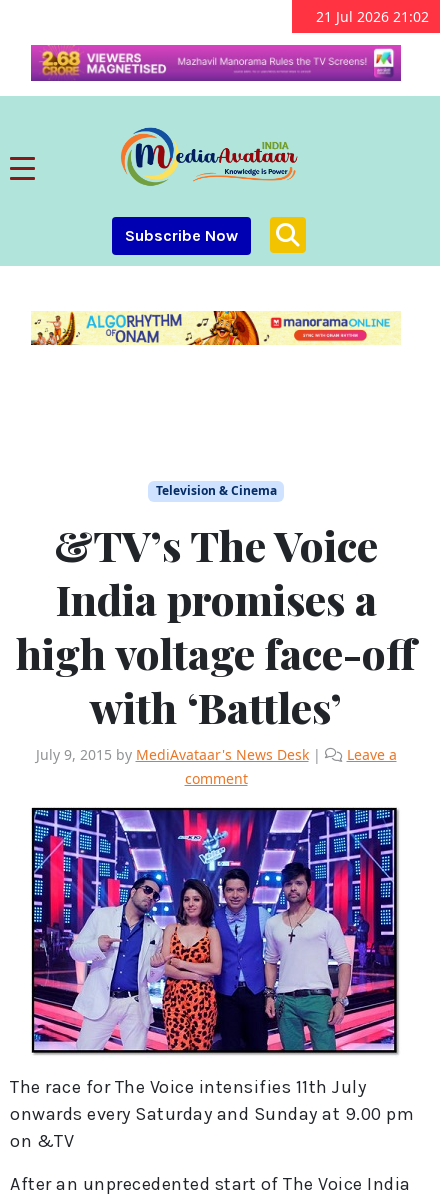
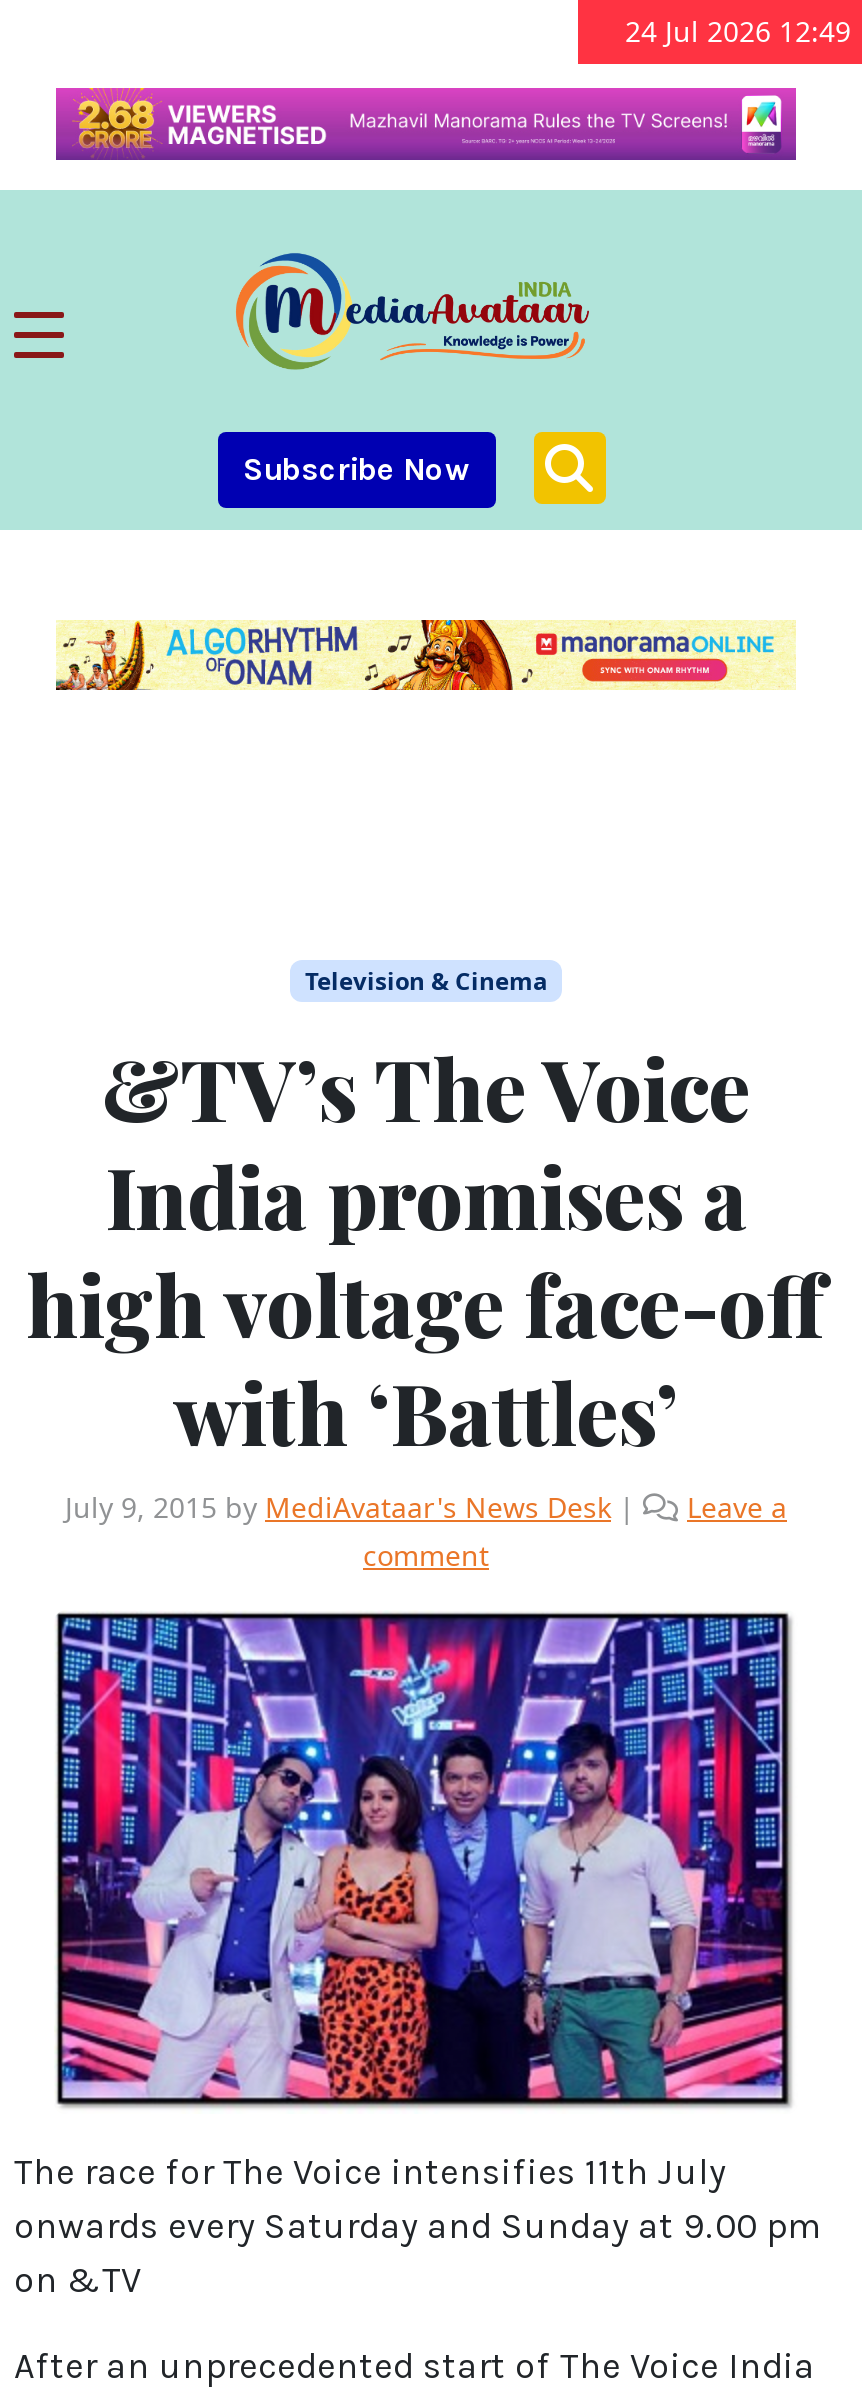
[315,7,428,26] 21 Jul 2026 21:02 -> [625,12,851,50] 24 Jul 2026 12:49

